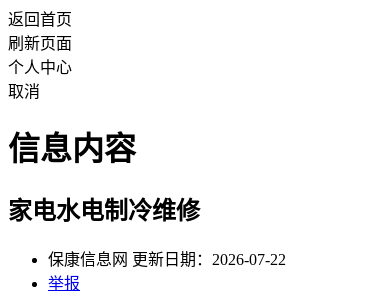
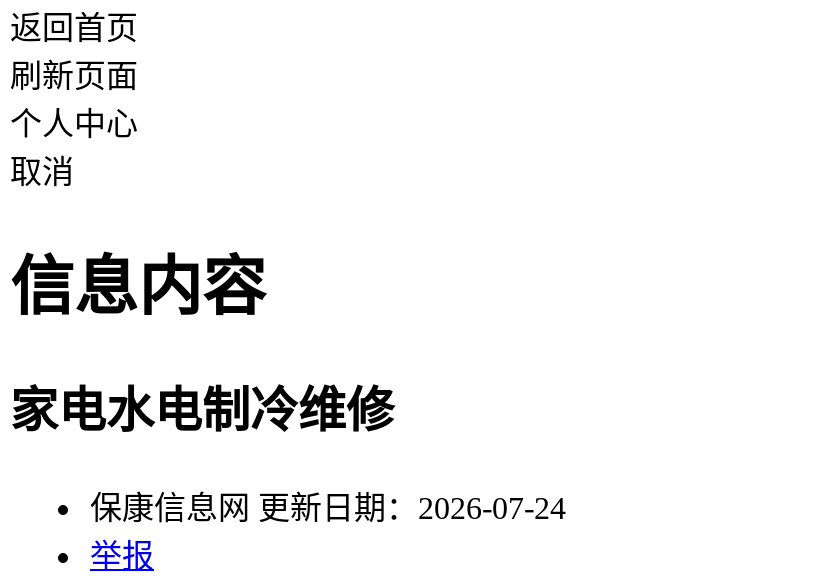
[48,251,286,268] 保康信息网 更新日期：2026-07-22 -> [90,491,566,525] 保康信息网 更新日期：2026-07-24

